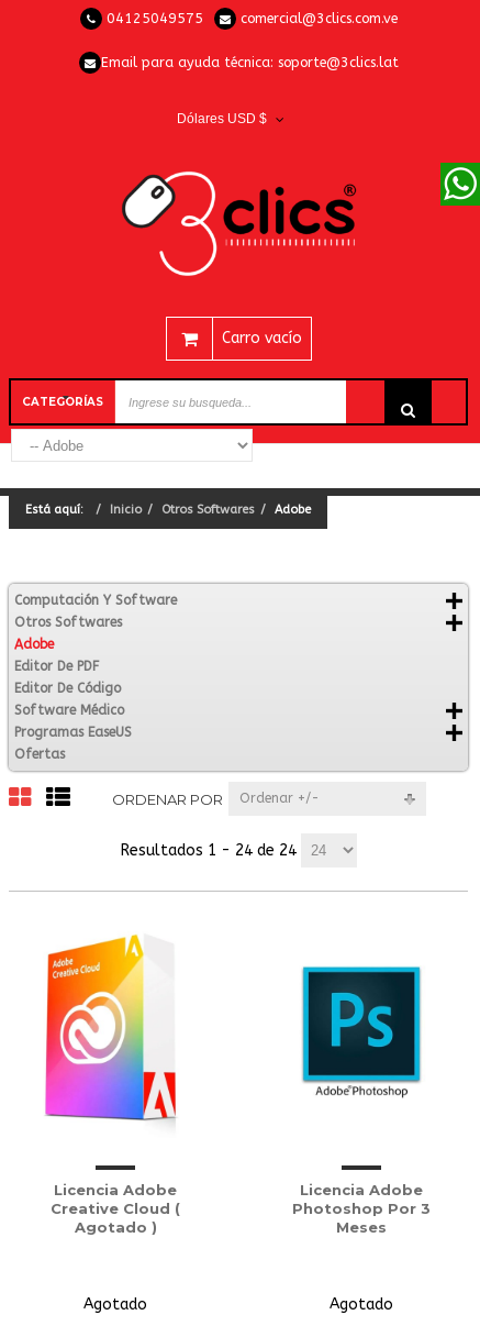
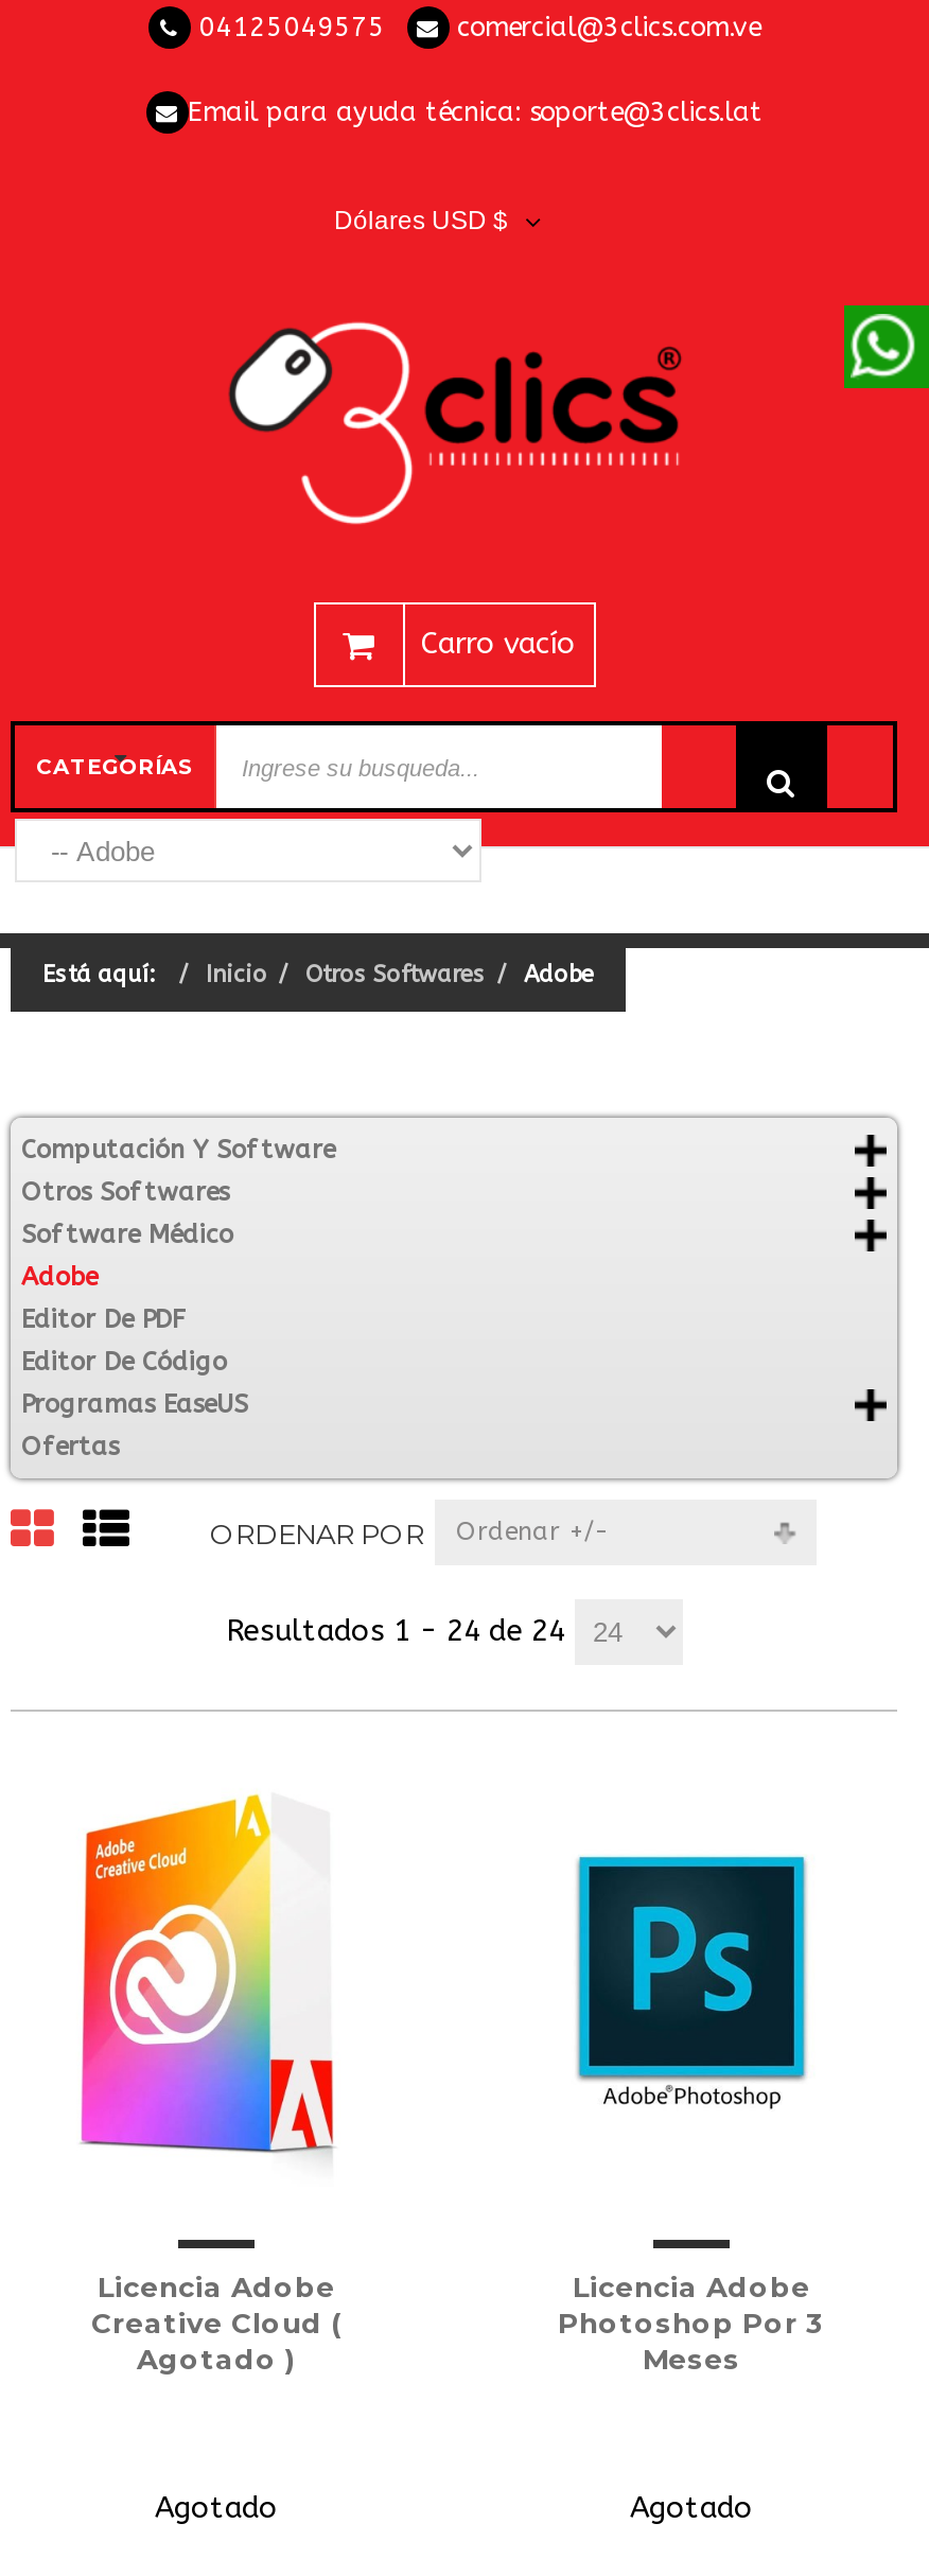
moved [14,637,121,696] -> [21,1262,227,1377]: Adobe | Editor De PDF | Editor De Código
moved [14,703,124,718] -> [21,1220,233,1249]: Software Médico

